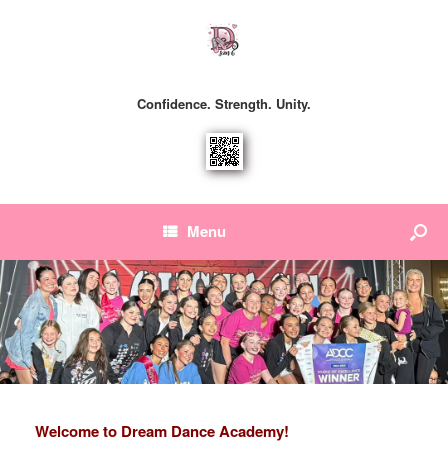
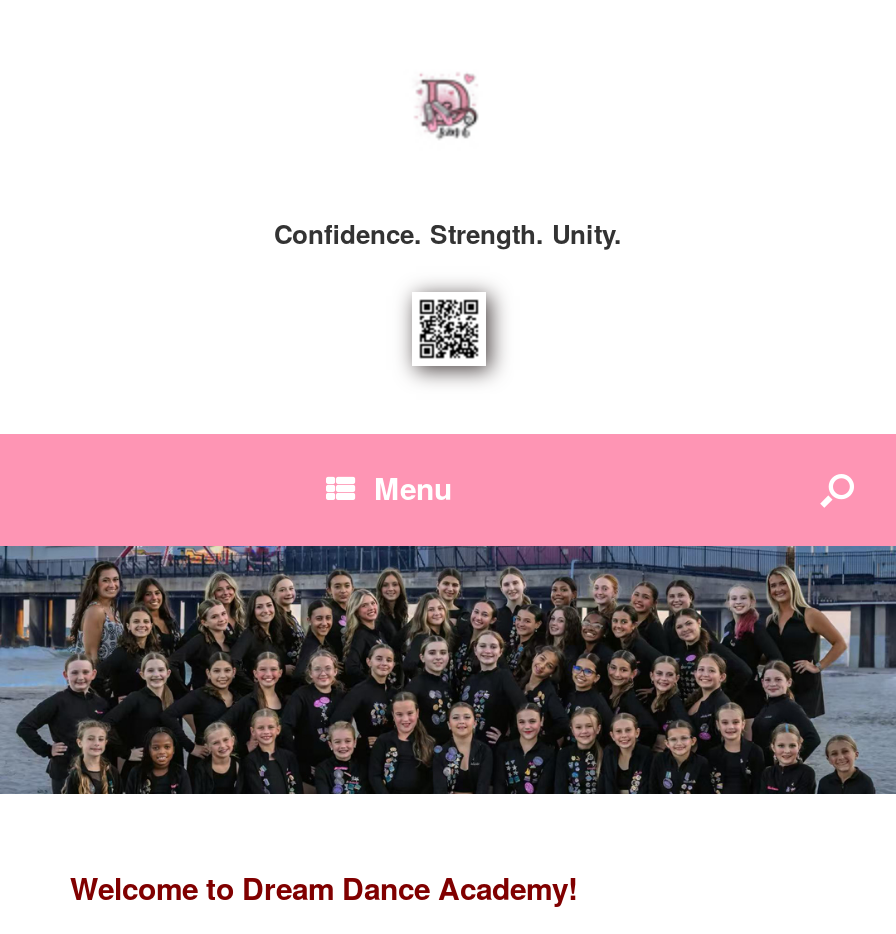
[3,259,445,385] [image] -> [6,544,890,796] [image]

